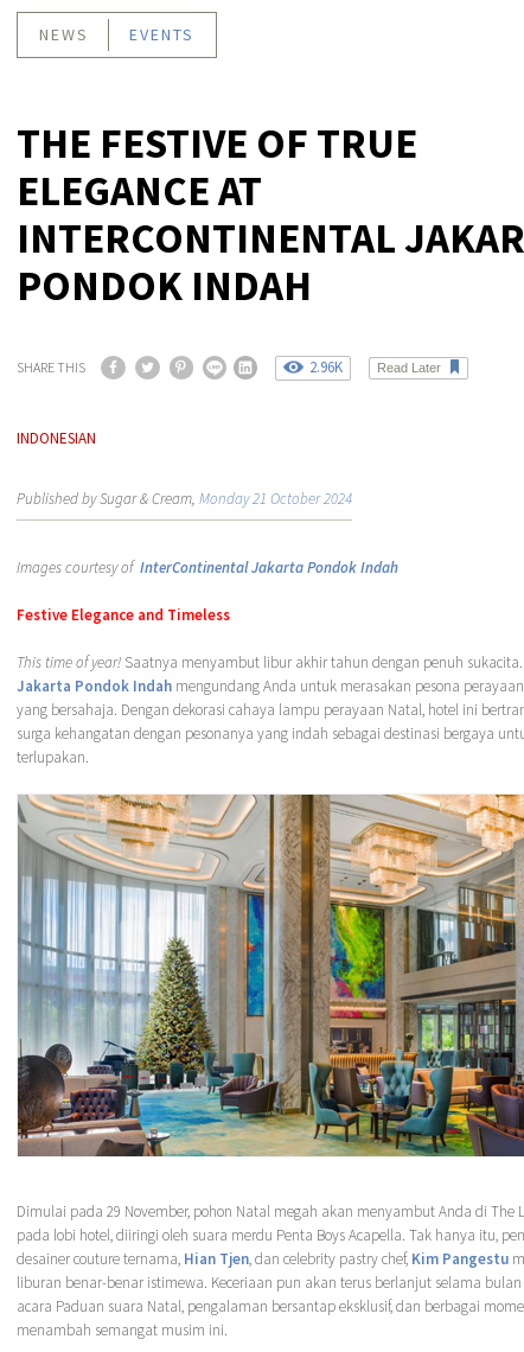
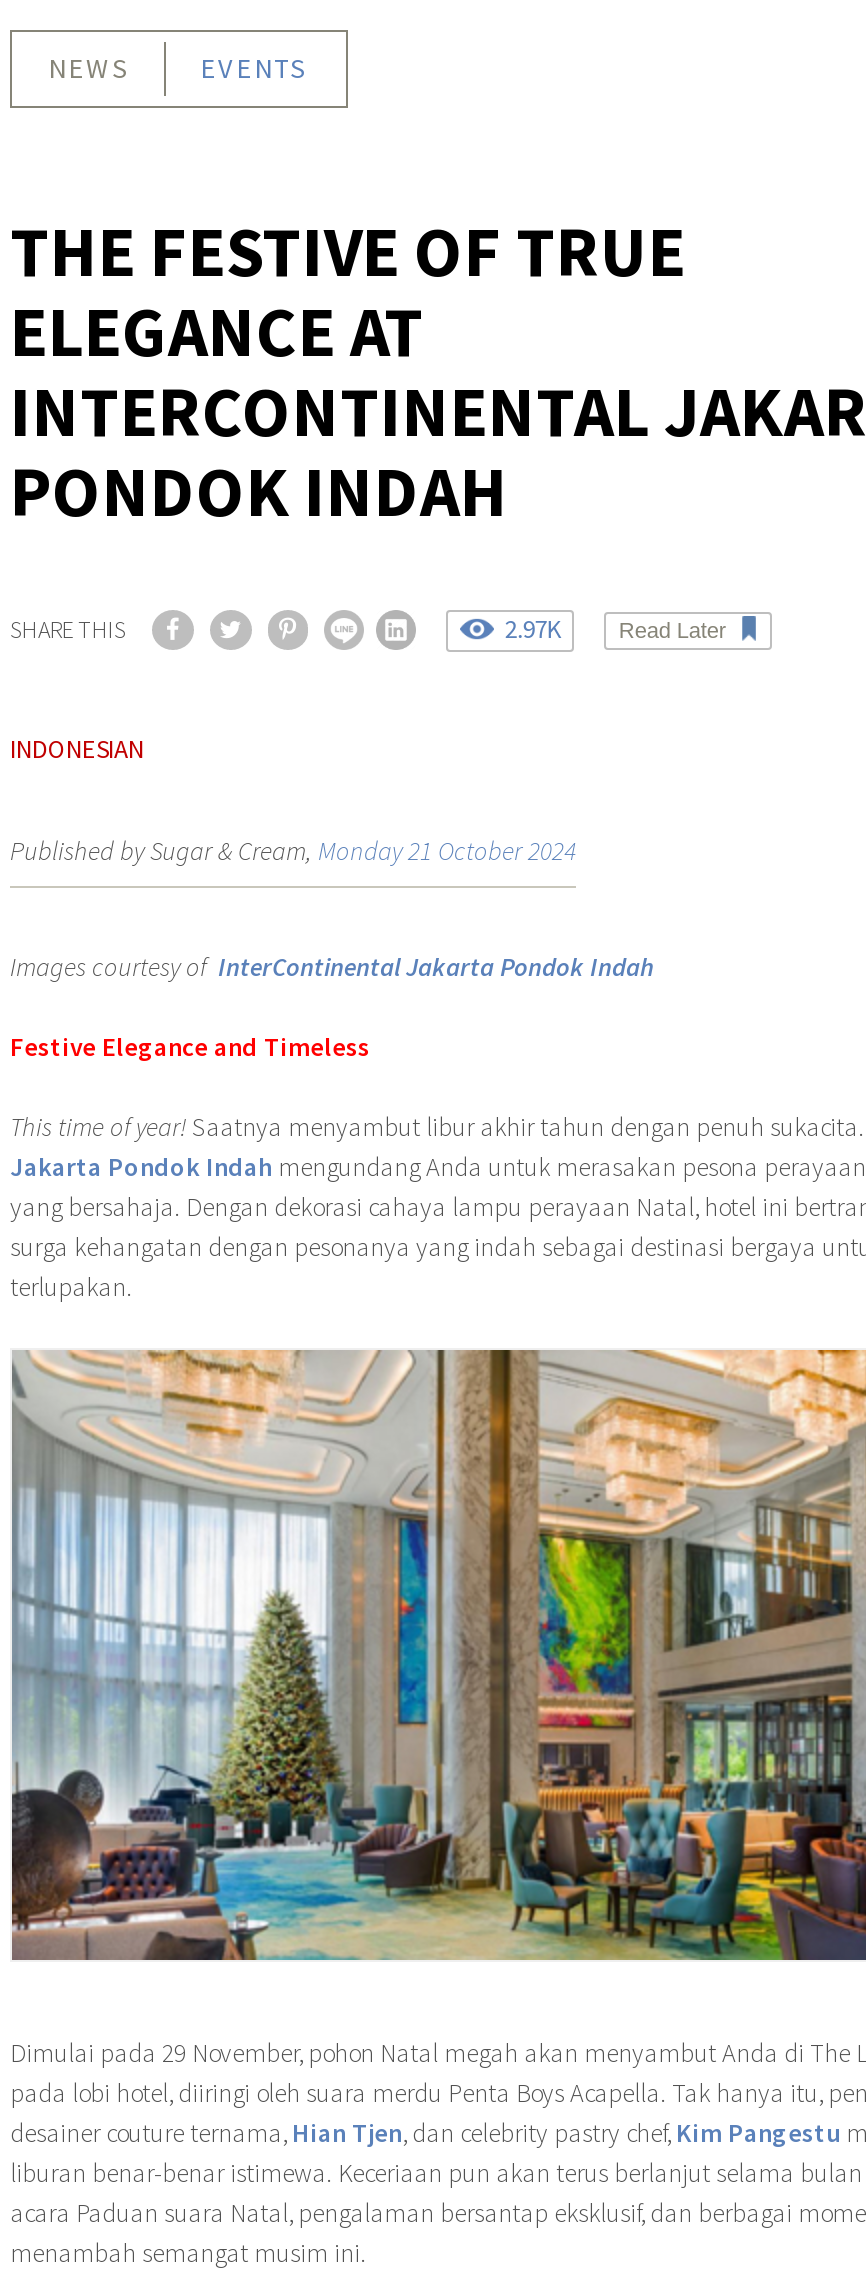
[310,357,343,377] 2.96K -> [505,612,561,646] 2.97K

